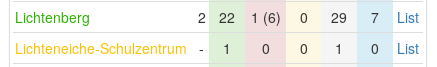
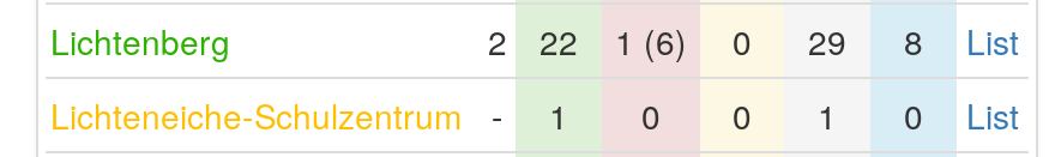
[197,7,419,27] 2 22 1 (6) 0 29 7 List -> [488,17,1019,65] 2 22 1 (6) 0 29 8 List

